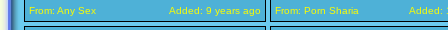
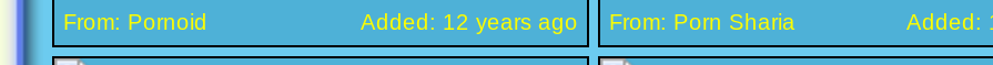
[29,5,261,16] Added: 9 years ago | From: Any Sex -> [63,10,578,34] Added: 12 years ago | From: Pornoid

